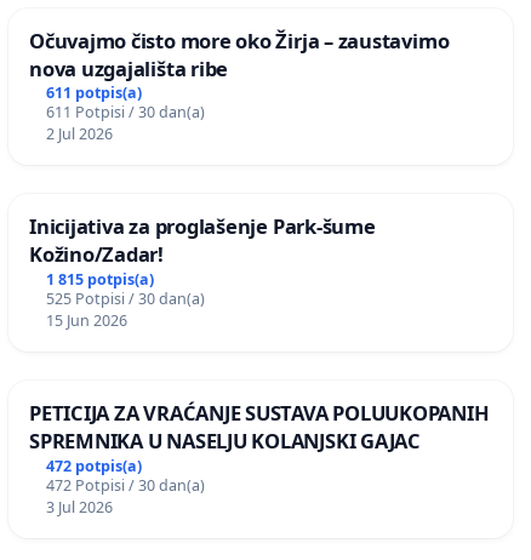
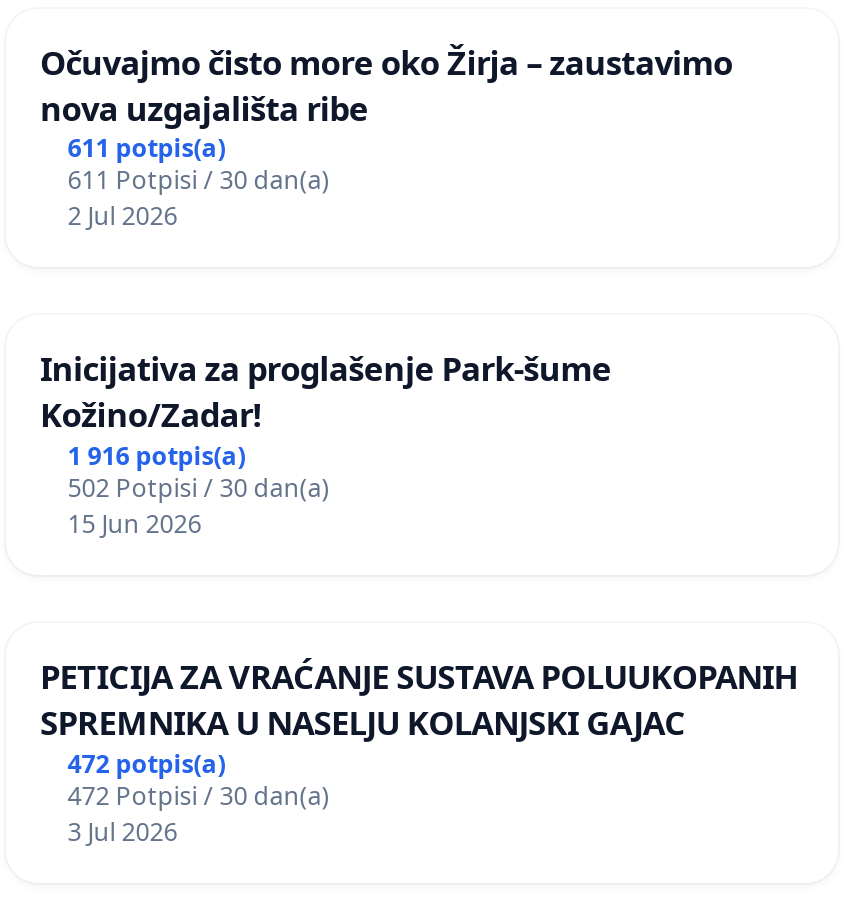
[46,269,154,290] 1 815 potpis(a) -> [68,440,246,474] 1 916 potpis(a)
[46,289,205,309] 525 Potpisi / 30 dan(a) -> [68,472,330,506] 502 Potpisi / 30 dan(a)

